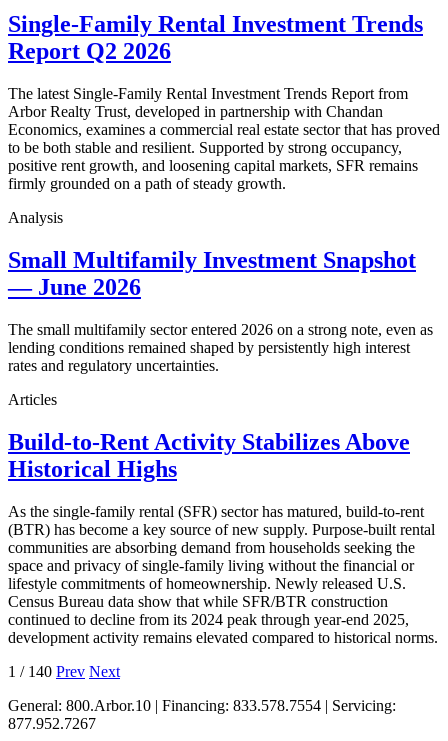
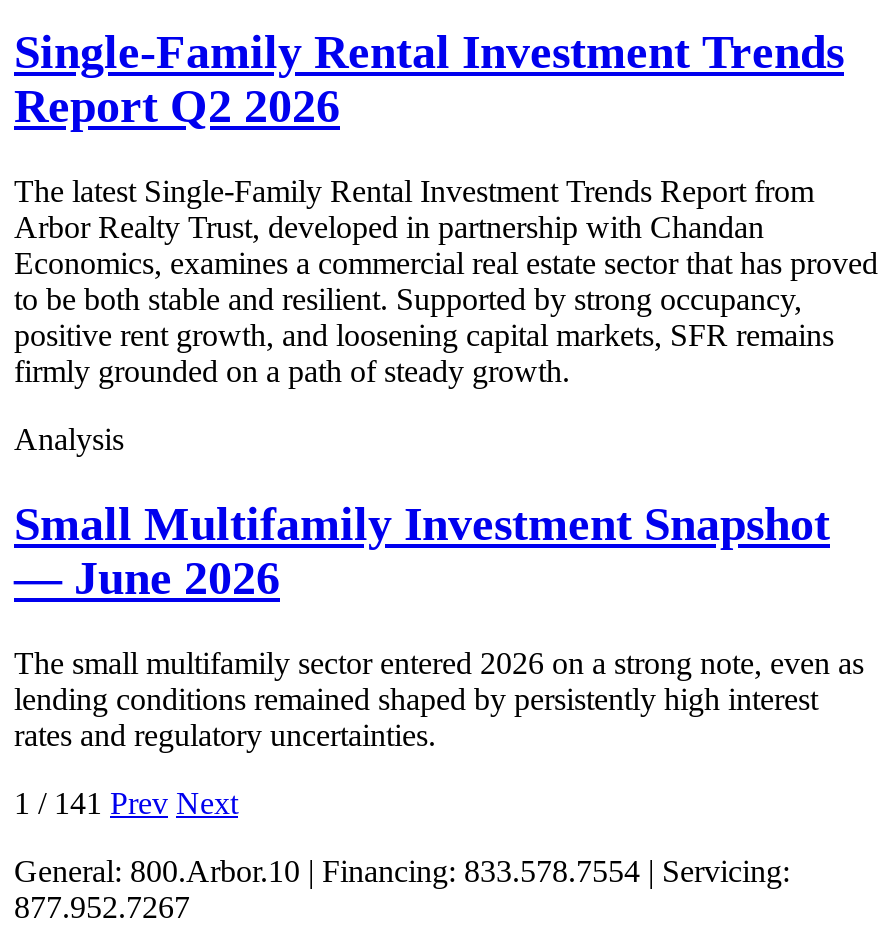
[8,391,438,679] Articles | Build-to-Rent Activity Stabilizes Above | Historical Highs | As the single-family rental (SFR) sector has matured, build-to-rent | (BTR) has become a key source of new supply. Purpose-built rental | communities are absorbing demand from households seeking the | space and privacy of single-family living without the financial or | lifestyle commitments of homeownership. Newly released U.S. | Census Bureau data show that while SFR/BTR construction | continued to decline from its 2024 peak through year-end 2025, | development activity remains elevated compared to historical norms. | 1 / 140 Prev Next -> [14,785,238,819] 1 / 141 Prev Next

